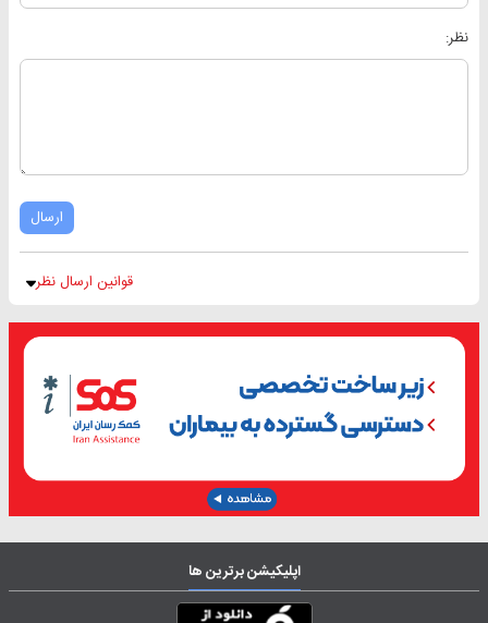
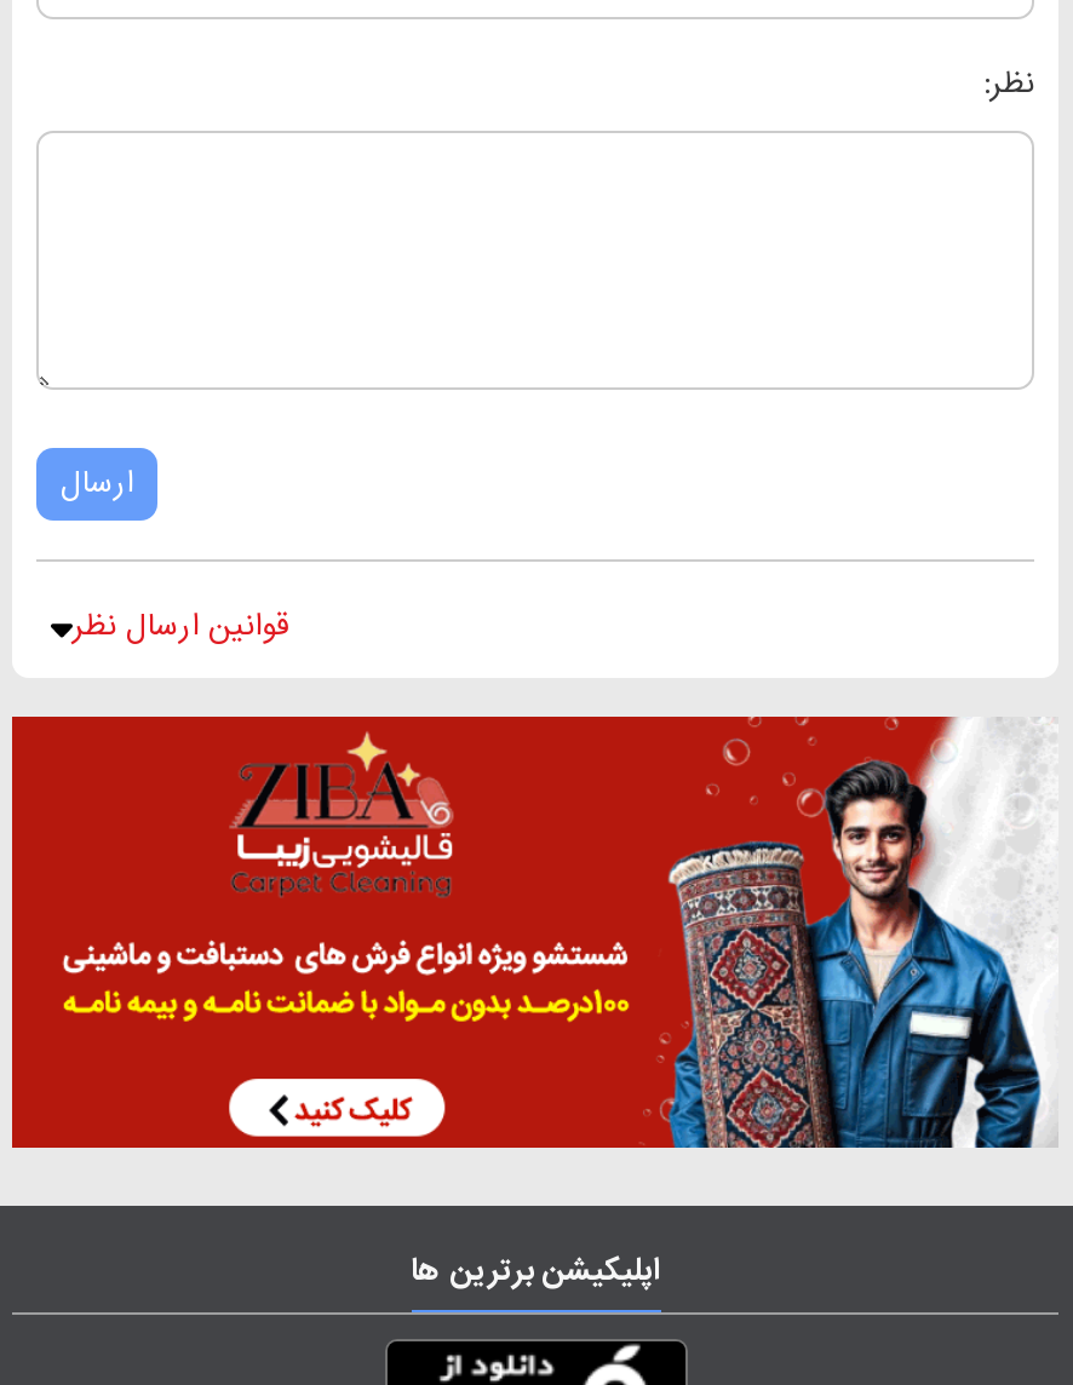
[9,321,480,517] [image] -> [12,717,1058,1150] [image]

